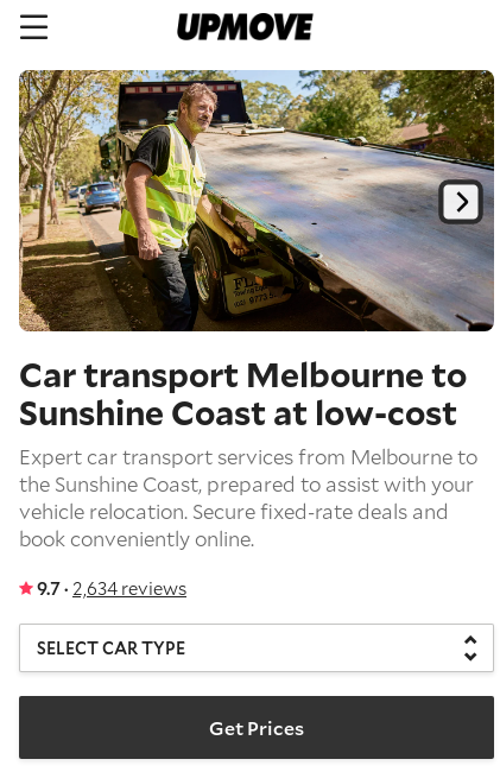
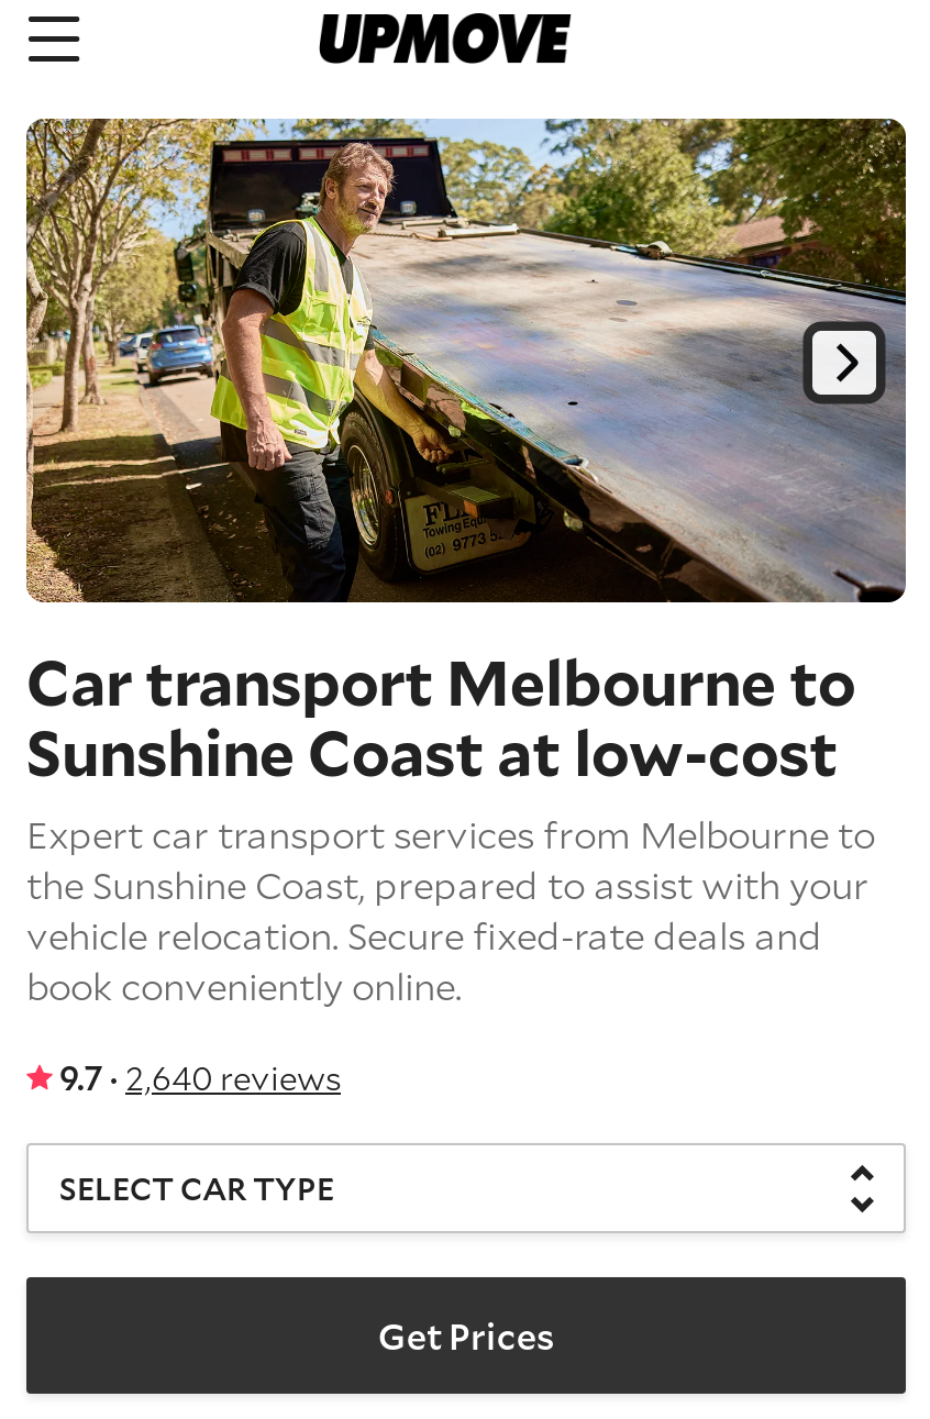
[37,576,186,600] 9.7 · 2,634 reviews -> [59,1055,341,1099] 9.7 · 2,640 reviews

